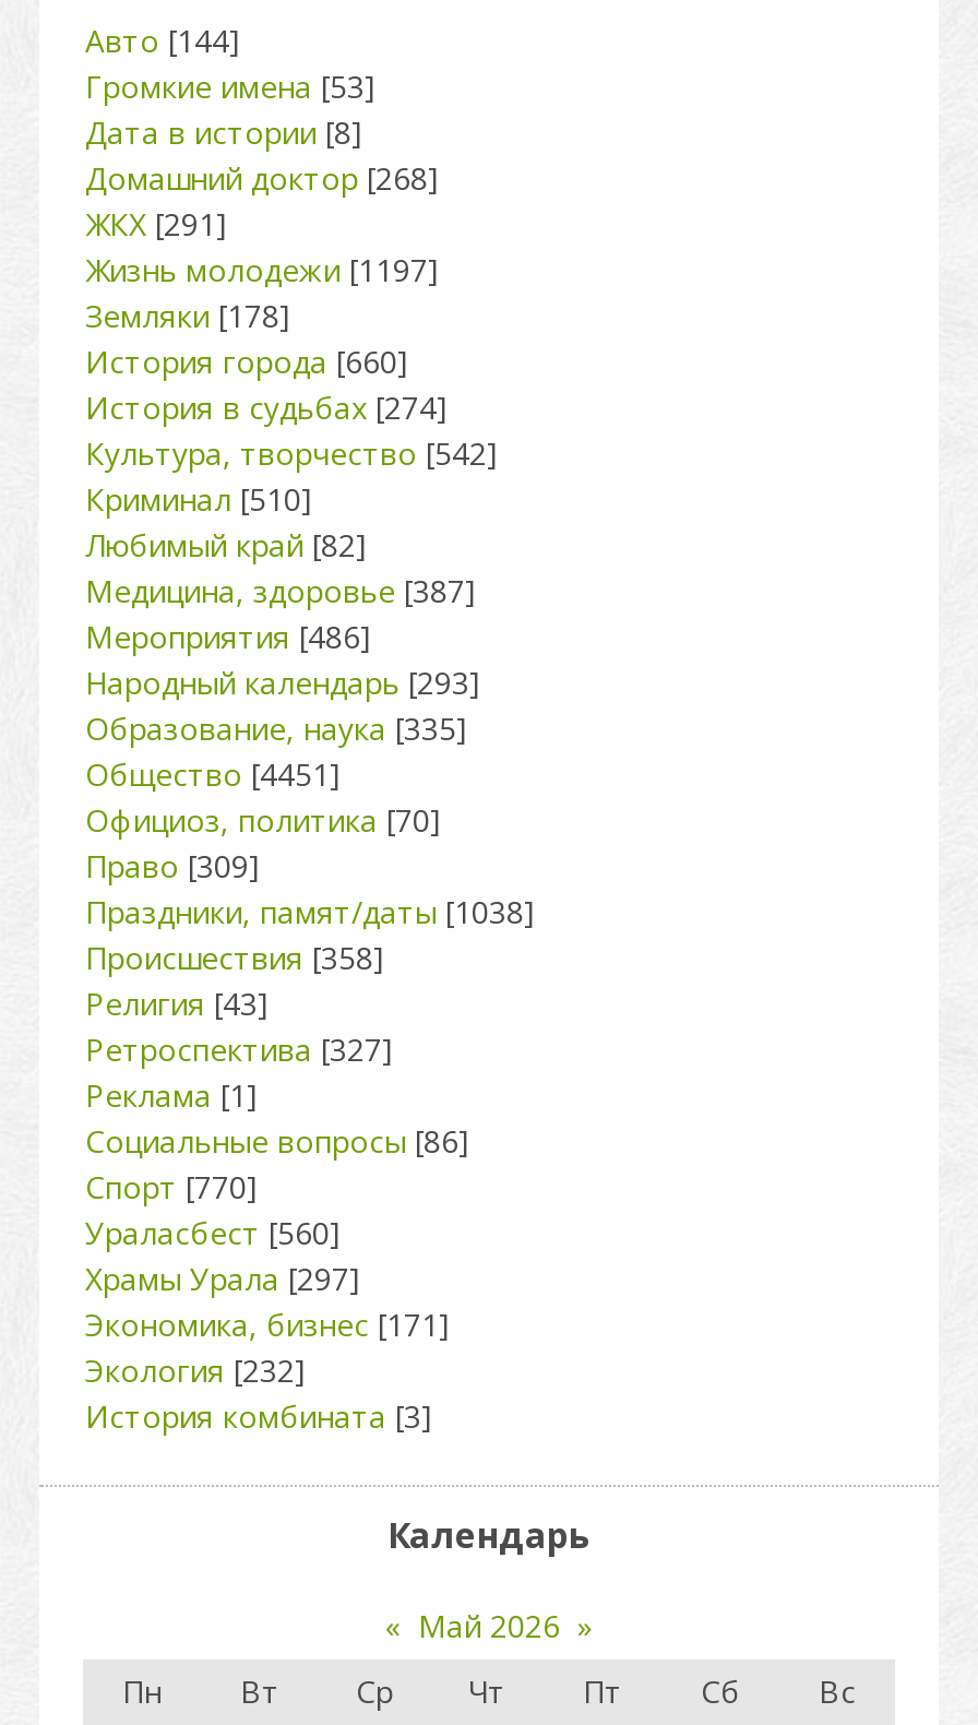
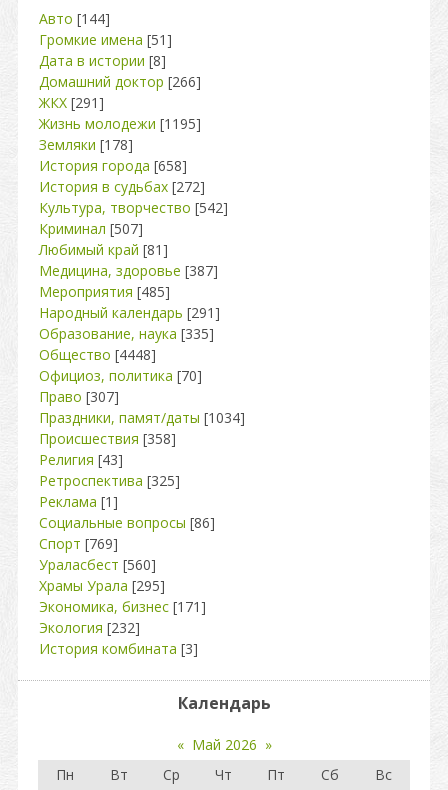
[85,66,375,107] Громкие имена [53] -> [39,30,172,49] Громкие имена [51]
[85,157,439,199] Домашний доктор [268] -> [39,72,201,91] Домашний доктор [266]
[85,249,439,290] Жизнь молодежи [1197] -> [39,114,201,133] Жизнь молодежи [1195]
[85,341,408,382] История города [660] -> [39,156,187,175] История города [658]
[85,386,448,428] История в судьбах [274] -> [39,177,205,196] История в судьбах [272]
[85,478,312,520] Криминал [510] -> [39,219,143,238] Криминал [507]
[85,524,367,566] Любимый край [82] -> [39,240,168,259] Любимый край [81]
[85,616,371,657] Мероприятия [486] -> [39,282,170,301] Мероприятия [485]
[85,662,480,703] Народный календарь [293] -> [39,303,220,322] Народный календарь [291]
[85,753,341,795] Общество [4451] -> [39,345,156,364] Общество [4448]
[85,845,260,887] Право [309] -> [39,387,119,406] Право [307]
[85,891,535,932] Праздники, памят/даты [1038] -> [39,408,245,427] Праздники, памят/даты [1034]
[85,1028,393,1070] Ретроспектива [327] -> [39,471,180,490] Ретроспектива [325]
[85,1166,258,1207] Спорт [770] -> [39,534,118,553] Спорт [769]
[85,1258,360,1299] Храмы Урала [297] -> [39,576,165,595] Храмы Урала [295]

